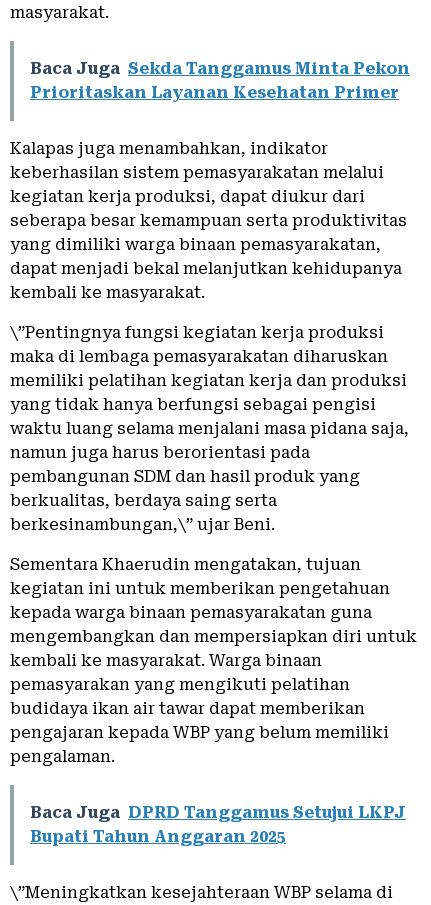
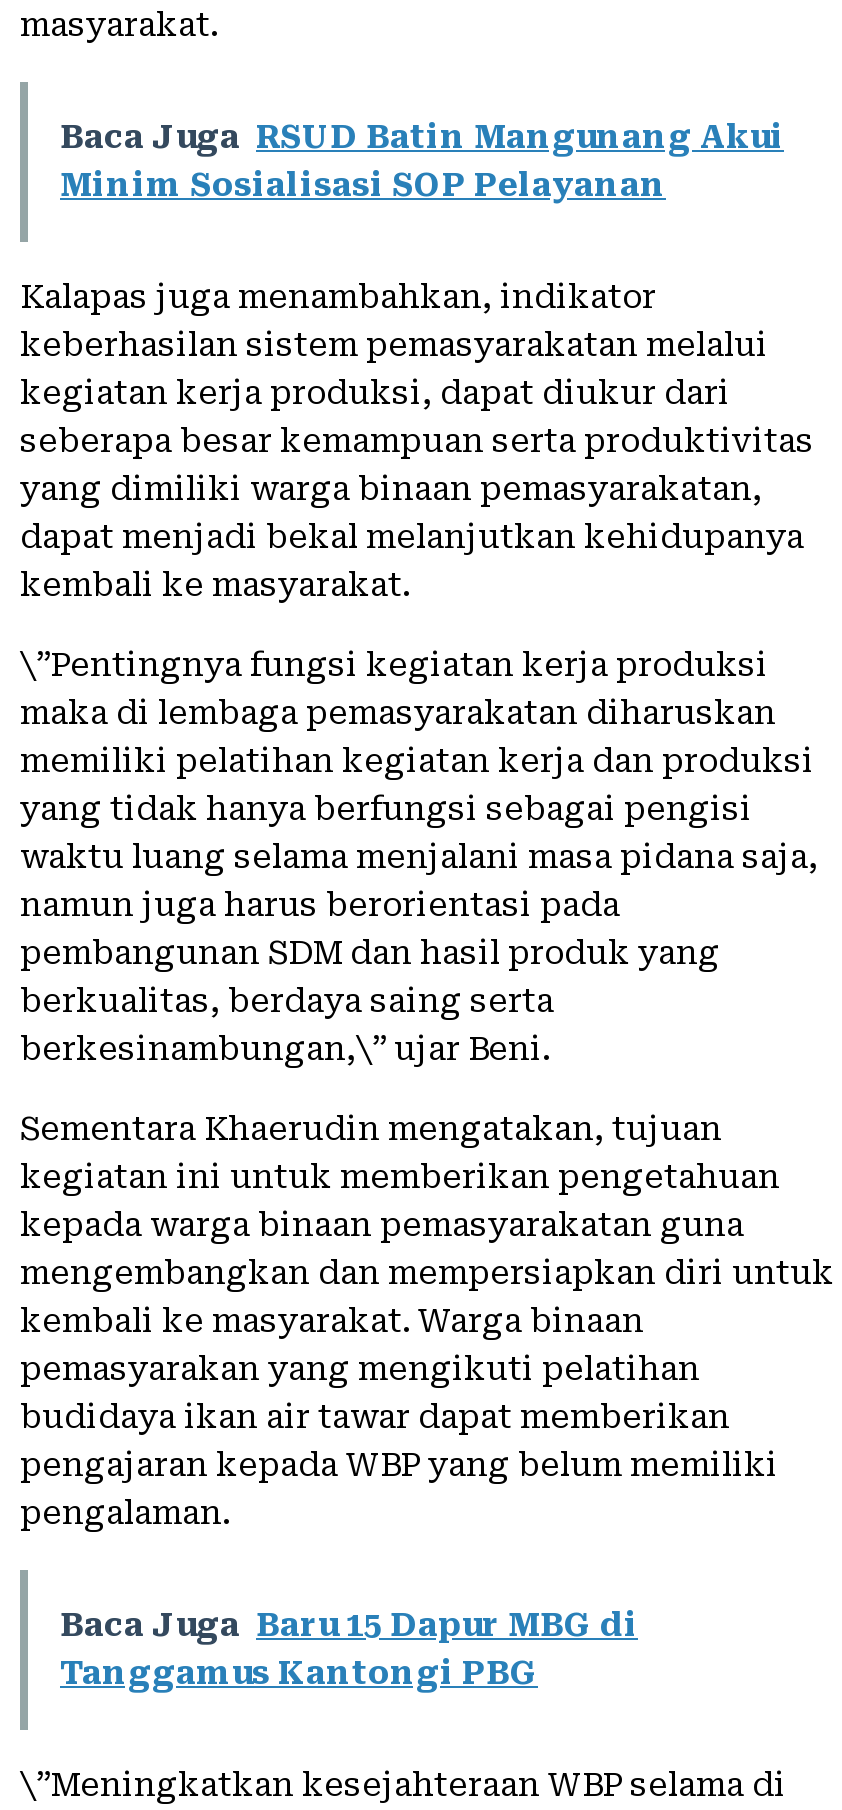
[30,59,410,102] Baca Juga Sekda Tanggamus Minta Pekon | Prioritaskan Layanan Kesehatan Primer -> [60,119,784,205] Baca Juga RSUD Batin Mangunang Akui | Minim Sosialisasi SOP Pelayanan
[30,803,406,846] Baca Juga DPRD Tanggamus Setujui LKPJ | Bupati Tahun Anggaran 2025 -> [60,1607,638,1693] Baca Juga Baru 15 Dapur MBG di | Tanggamus Kantongi PBG

